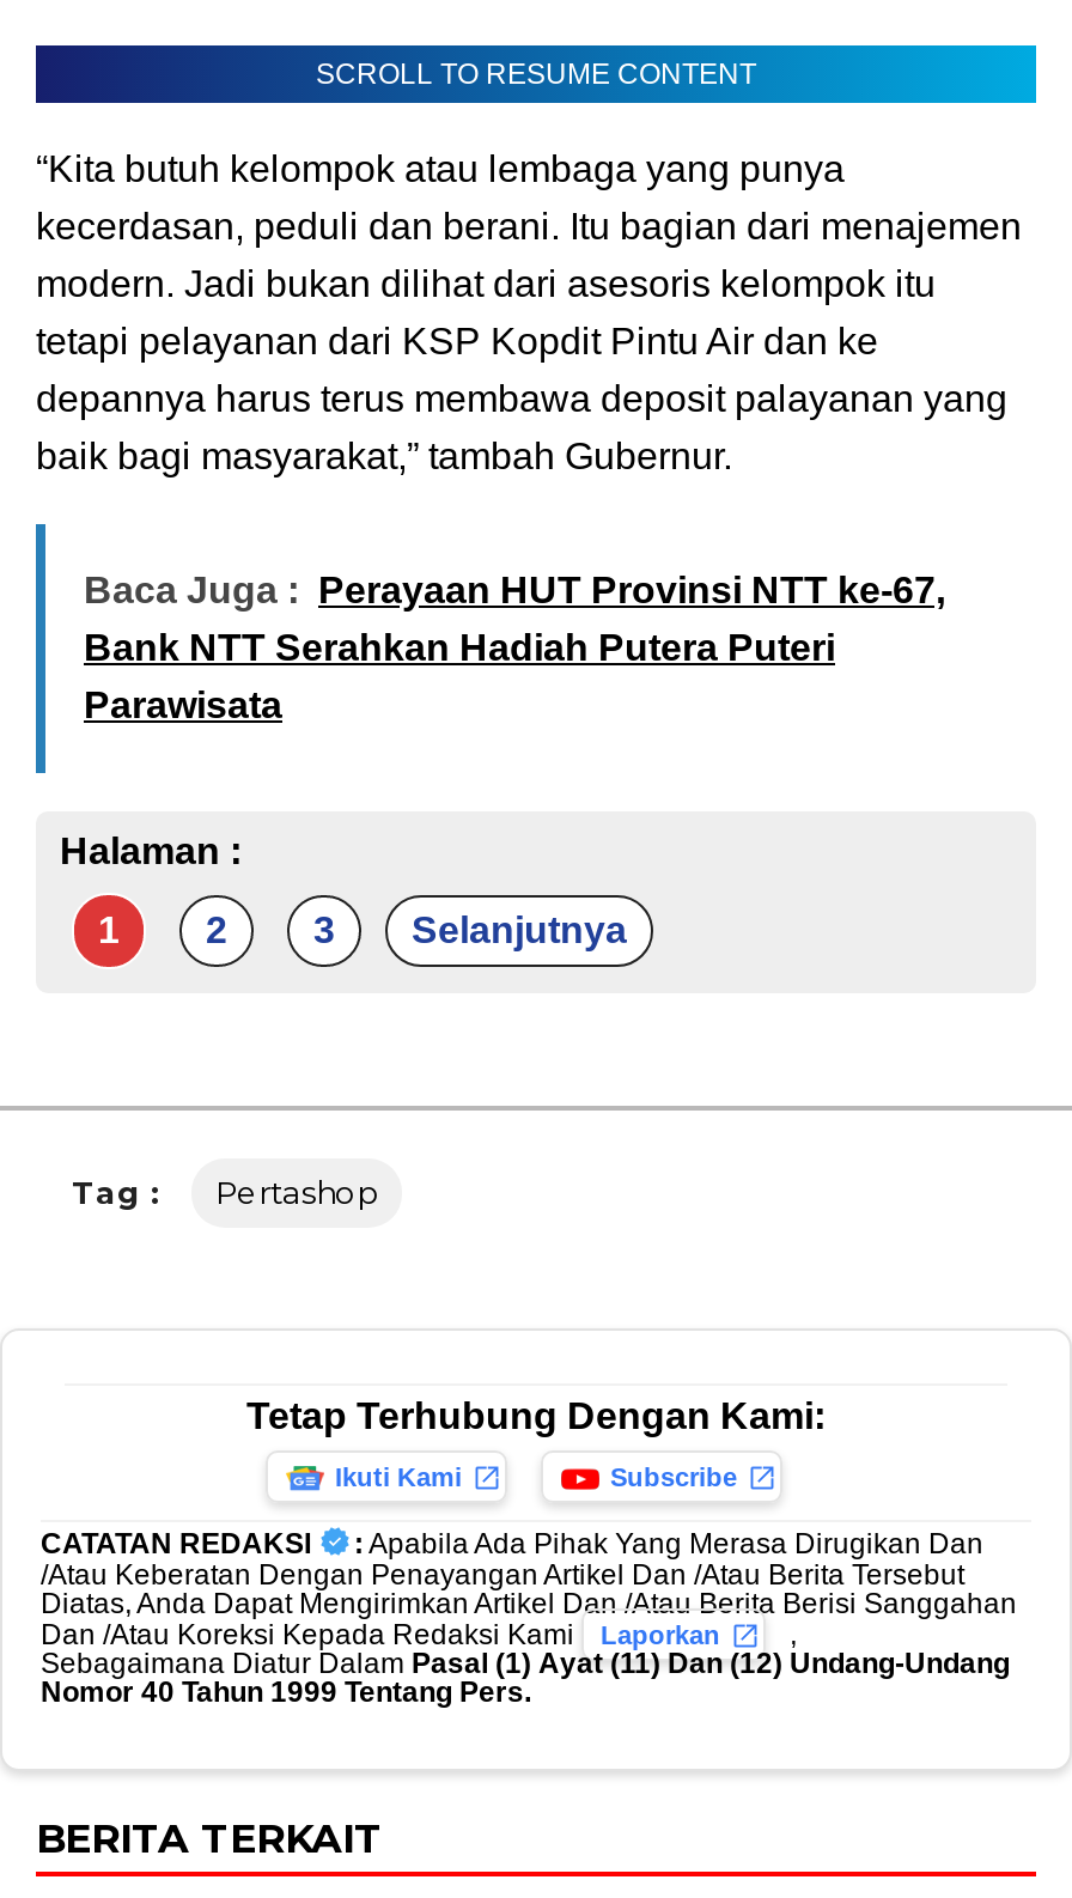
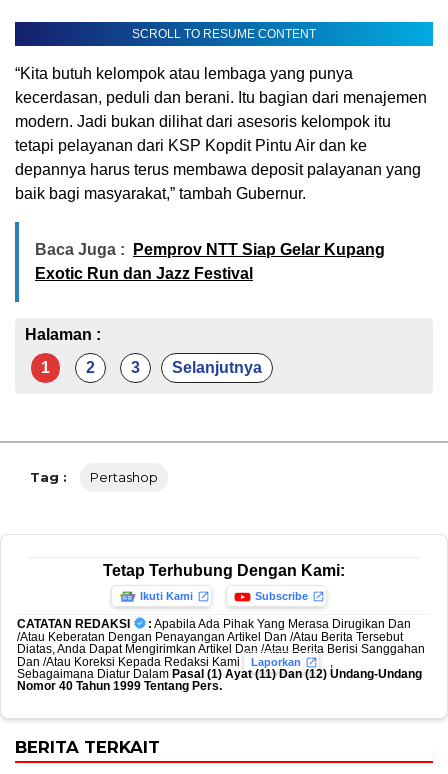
[84,568,945,724] Baca Juga : Perayaan HUT Provinsi NTT ke-67, | Bank NTT Serahkan Hadiah Putera Puteri | Parawisata -> [35,240,385,281] Baca Juga : Pemprov NTT Siap Gelar Kupang | Exotic Run dan Jazz Festival

